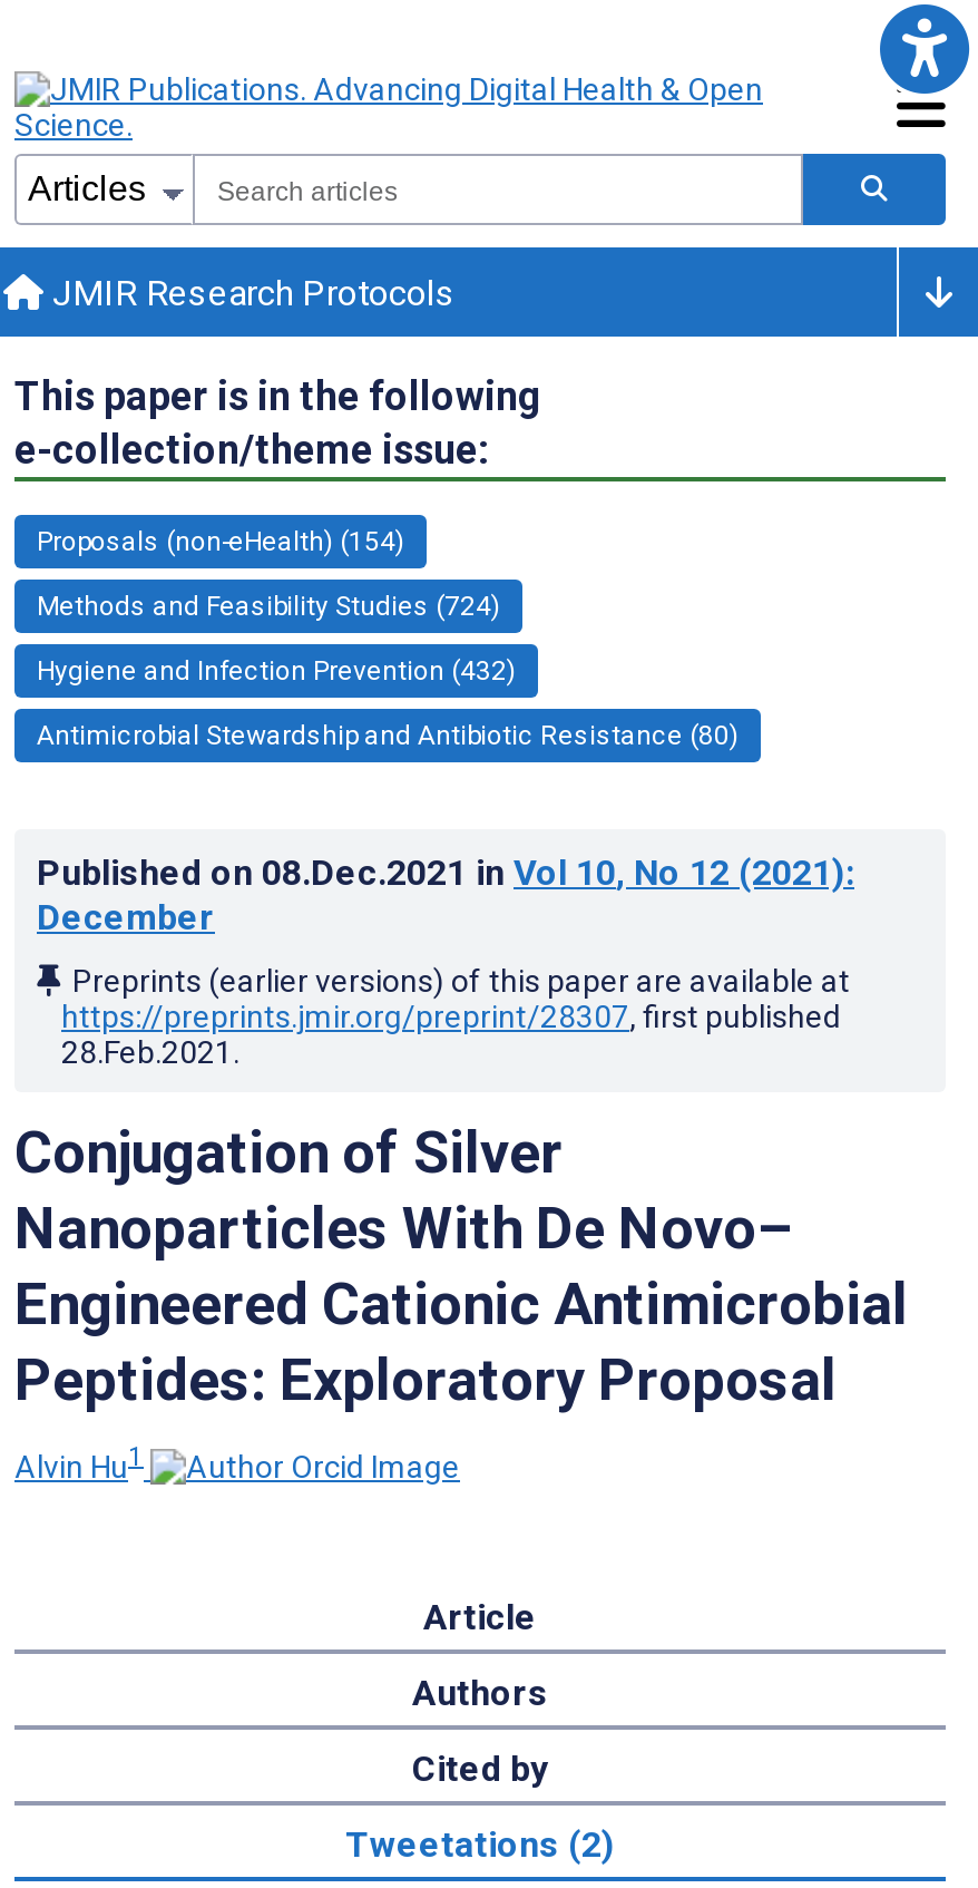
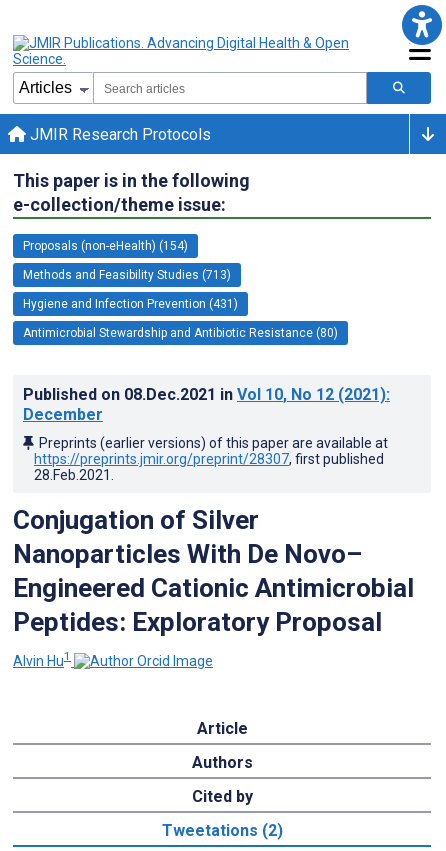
[37,590,500,622] Methods and Feasibility Studies (724) -> [23,268,231,282] Methods and Feasibility Studies (713)
[37,655,516,686] Hygiene and Infection Prevention (432) -> [23,297,238,311] Hygiene and Infection Prevention (431)

